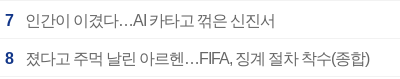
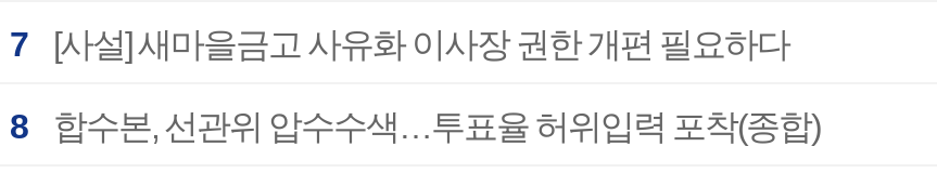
[25,12,275,29] 인간이 이겼다…AI 카타고 꺾은 신진서 -> [53,26,789,63] [사설] 새마을금고 사유화 이사장 권한 개편 필요하다
[25,50,369,67] 졌다고 주먹 날린 아르헨…FIFA, 징계 절차 착수(종합) -> [53,108,820,145] 합수본, 선관위 압수수색…투표율 허위입력 포착(종합)

